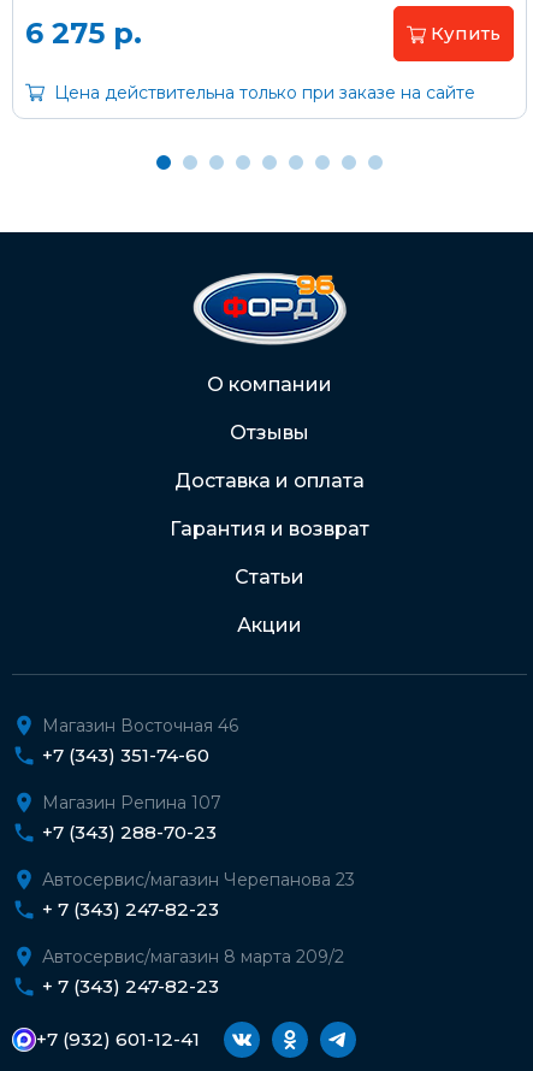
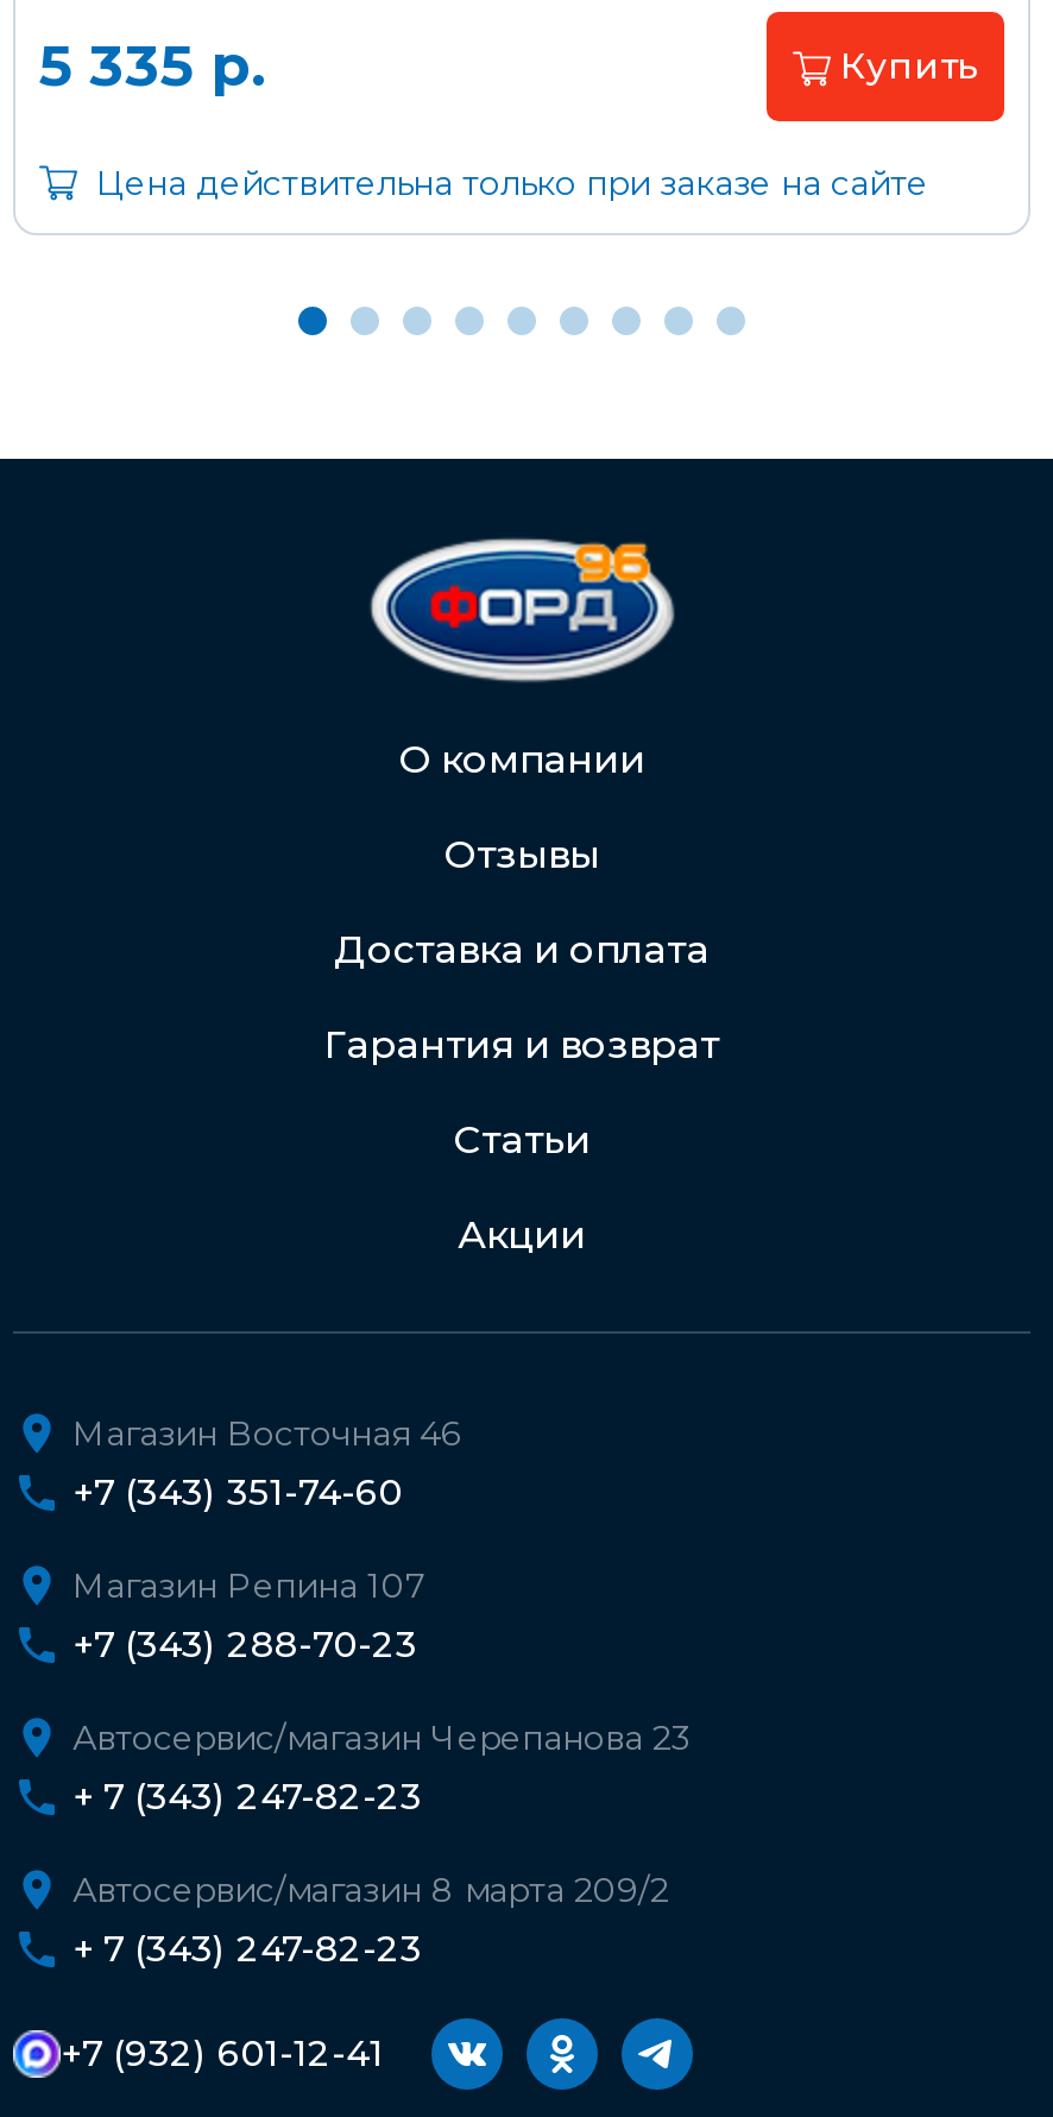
[25,16,142,51] 6 275 р. -> [39,31,267,100] 5 335 р.

